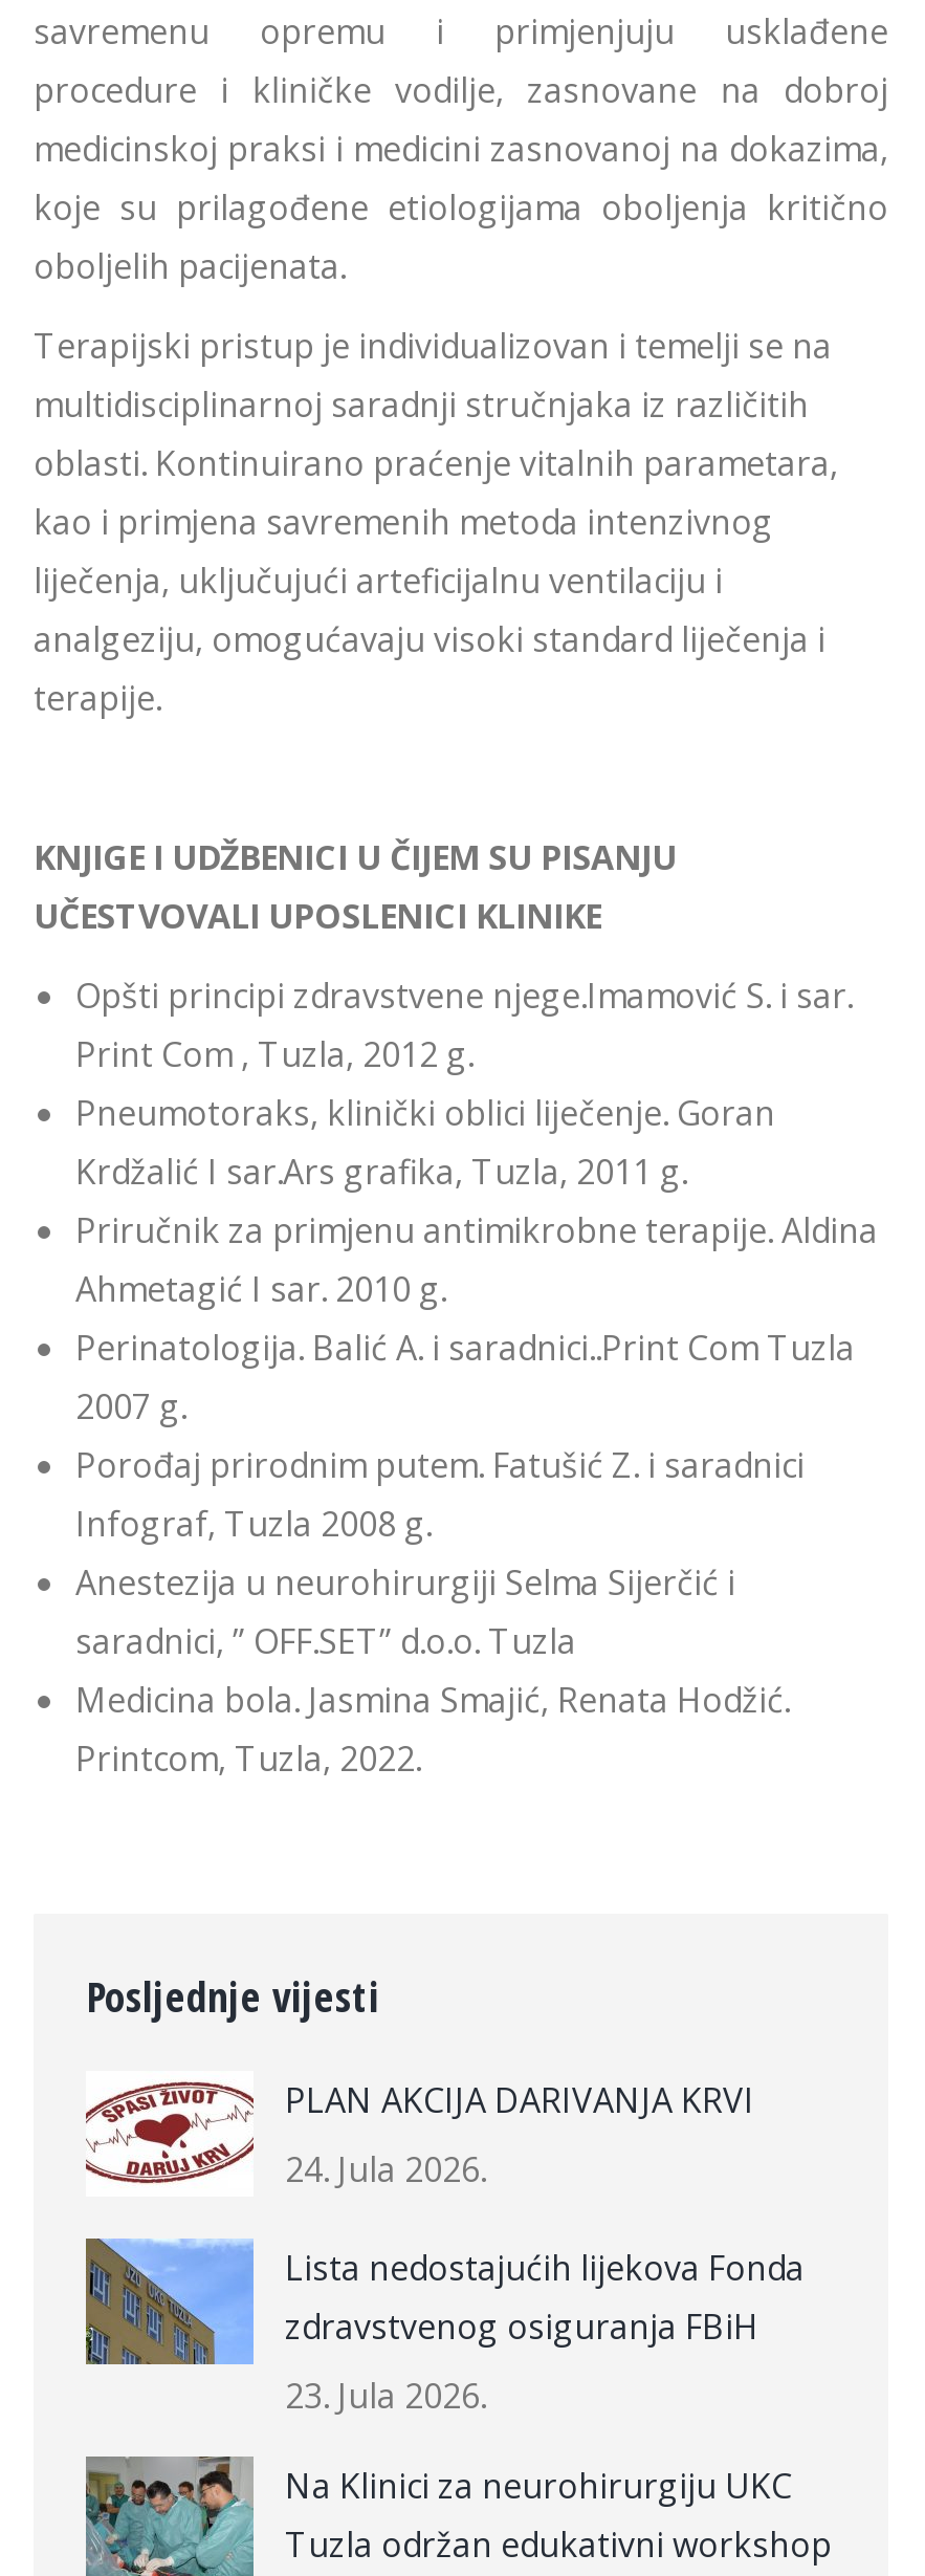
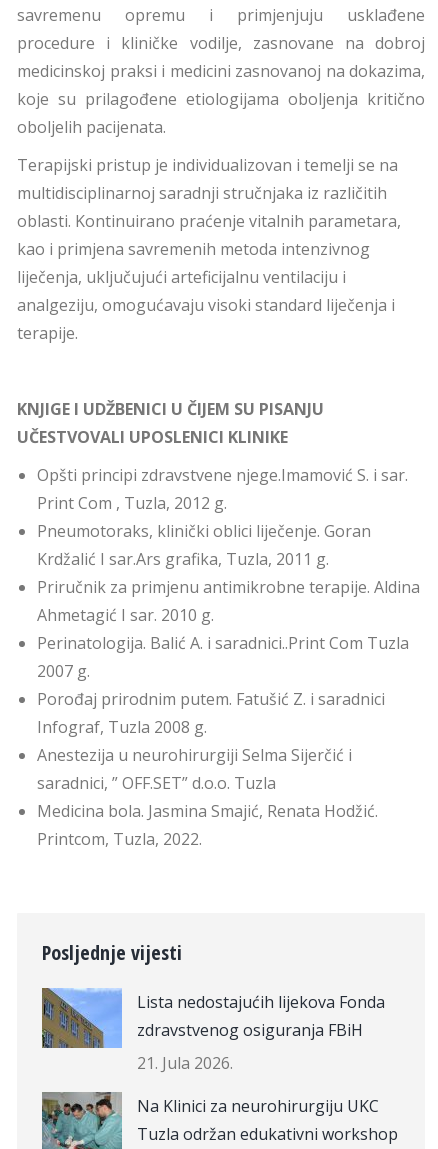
[86,2077,754,2192] [image] | PLAN AKCIJA DARIVANJA KRVI | 24. Jula 2026. -> none
[285,2373,486,2419] 23. Jula 2026. -> [137,1052,233,1074] 21. Jula 2026.

